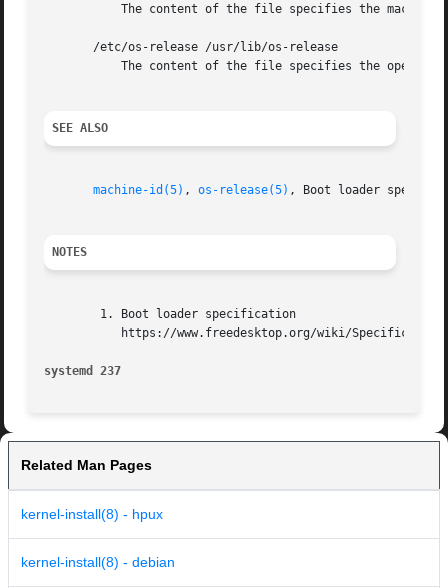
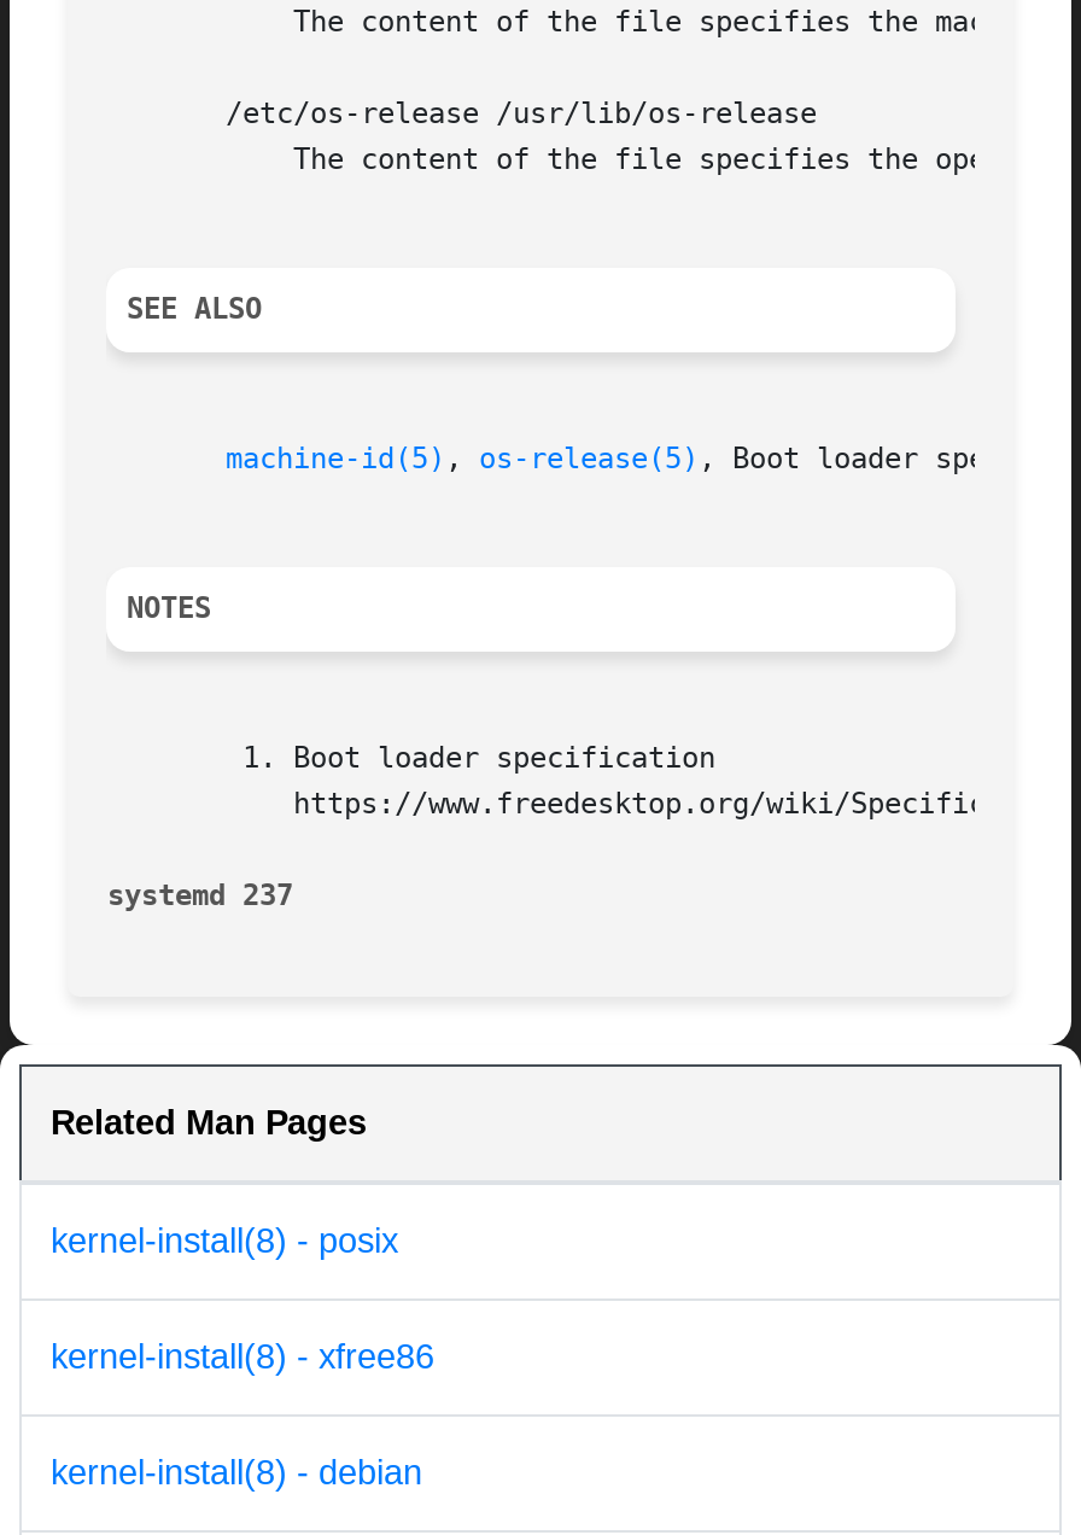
[21,506,163,522] kernel-install(8) - hpux -> [51,1222,434,1376] kernel-install(8) - posix | kernel-install(8) - xfree86

